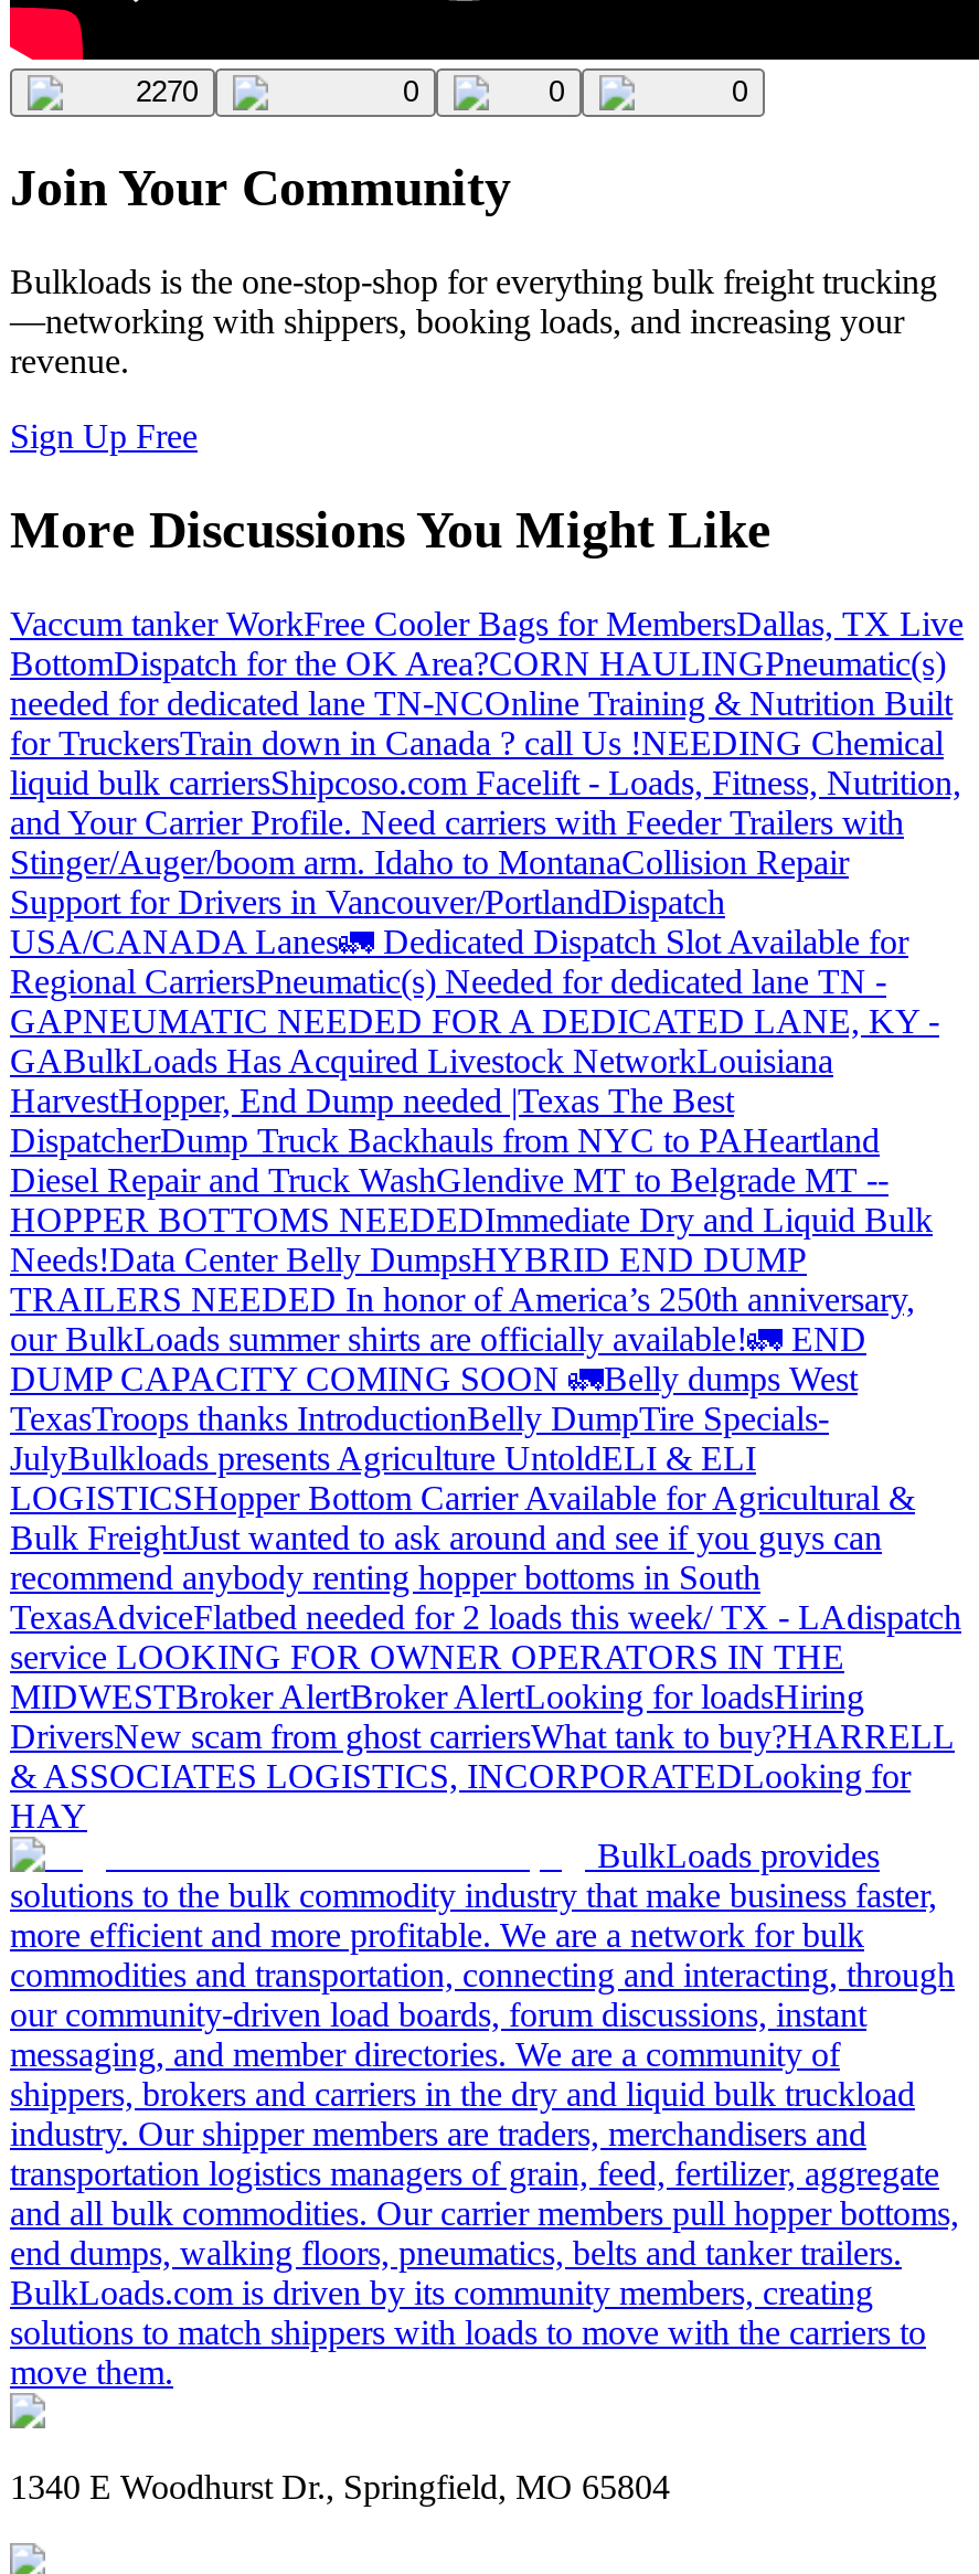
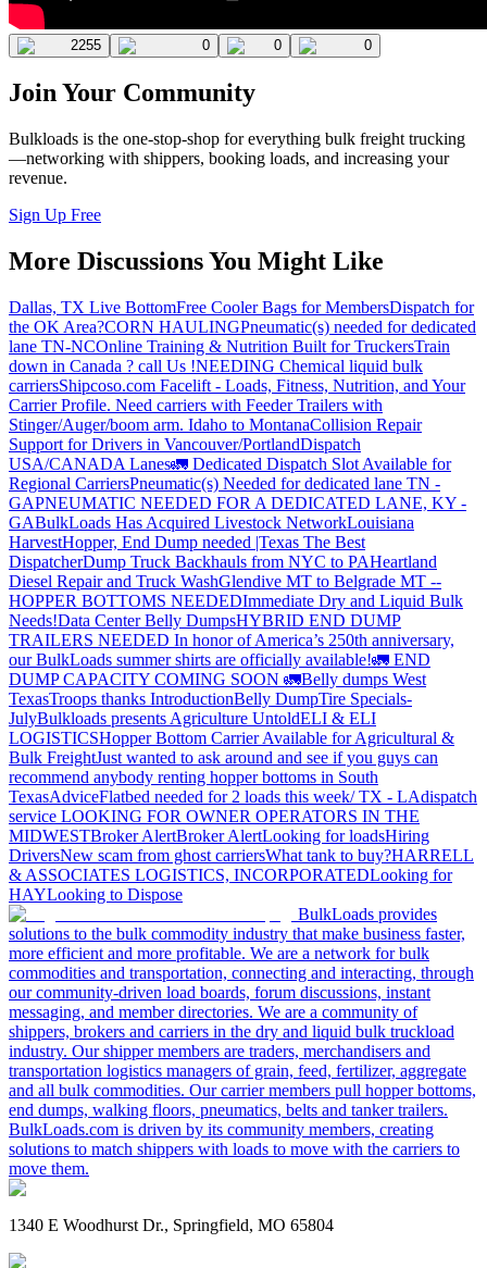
[136,74,198,107] 2270 -> [71,36,101,53] 2255
[10,605,964,841] Vaccum tanker WorkFree Cooler Bags for MembersDallas, TX Live | BottomDispatch for the OK Area?CORN HAULINGPneumatic(s) | needed for dedicated lane TN-NCOnline Training & Nutrition Built | for TruckersTrain down in Canada ? call Us ! NEEDING Chemical | liquid bulk carriersShipcoso.com Facelift - Loads, Fitness, Nutrition, | and Your Carrier Profile. Need carriers with Feeder Trailers with -> [9,298,476,414] Dallas, TX Live BottomFree Cooler Bags for MembersDispatch for | the OK Area?CORN HAULINGPneumatic(s) needed for dedicated | lane TN-NCOnline Training & Nutrition Built for TruckersTrain | down in Canada ? call Us ! NEEDING Chemical liquid bulk | carriersShipcoso.com Facelift - Loads, Fitness, Nutrition, and Your | Carrier Profile. Need carriers with Feeder Trailers with
[10,1797,87,1835] HAY -> [9,885,183,904] HAYLooking to Dispose

